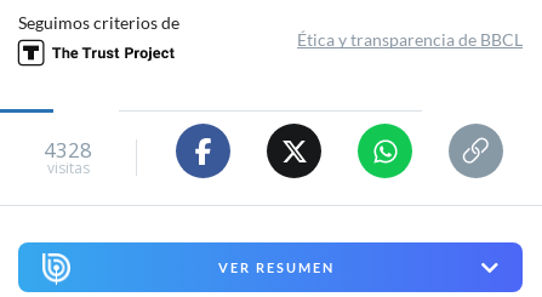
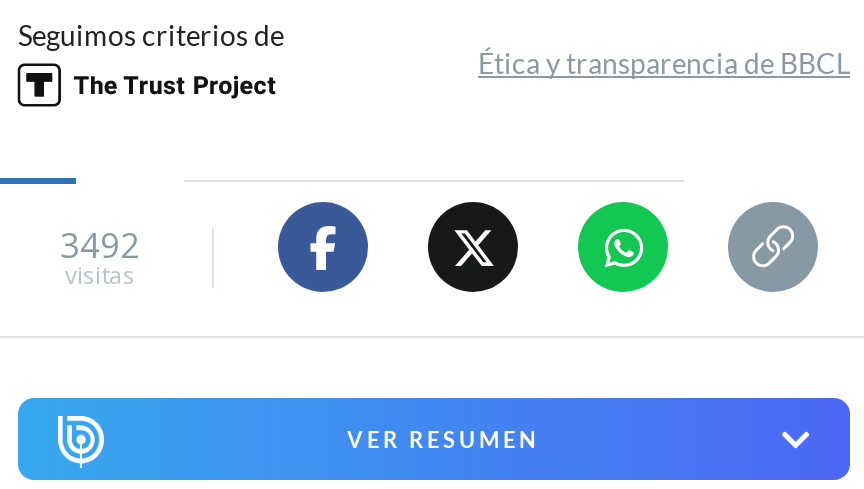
[44,136,92,164] 4328 -> [60,222,140,268] 3492

